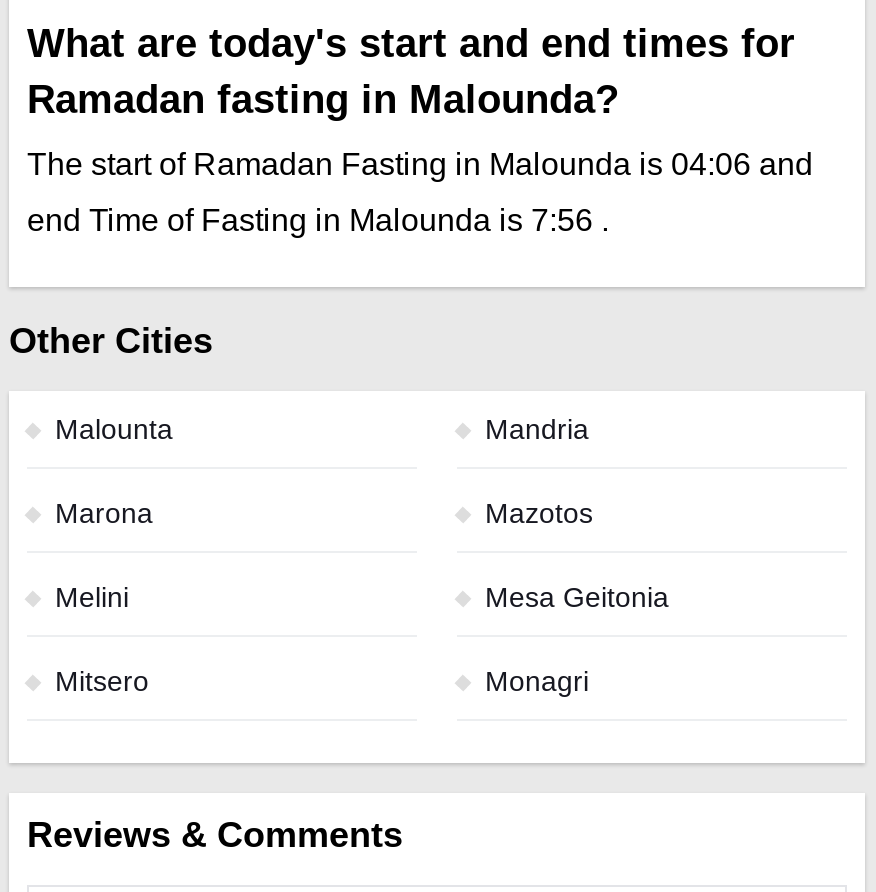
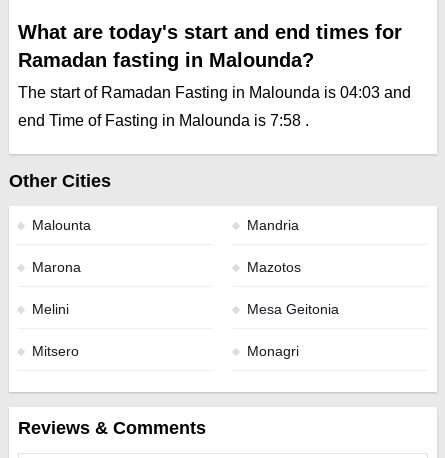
[27,147,813,181] The start of Ramadan Fasting in Malounda is 04:06 and -> [18,84,411,101] The start of Ramadan Fasting in Malounda is 04:03 and
[27,203,609,237] end Time of Fasting in Malounda is 7:56 . -> [18,112,309,129] end Time of Fasting in Malounda is 7:58 .

